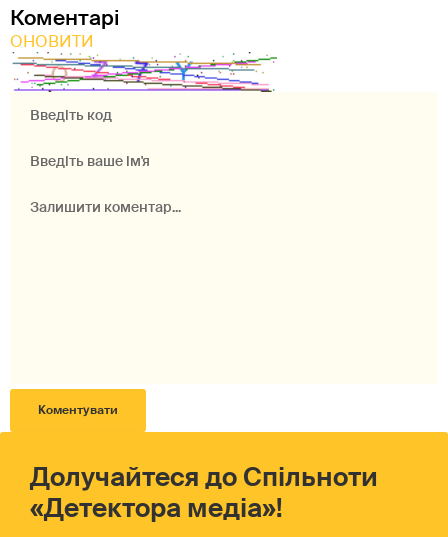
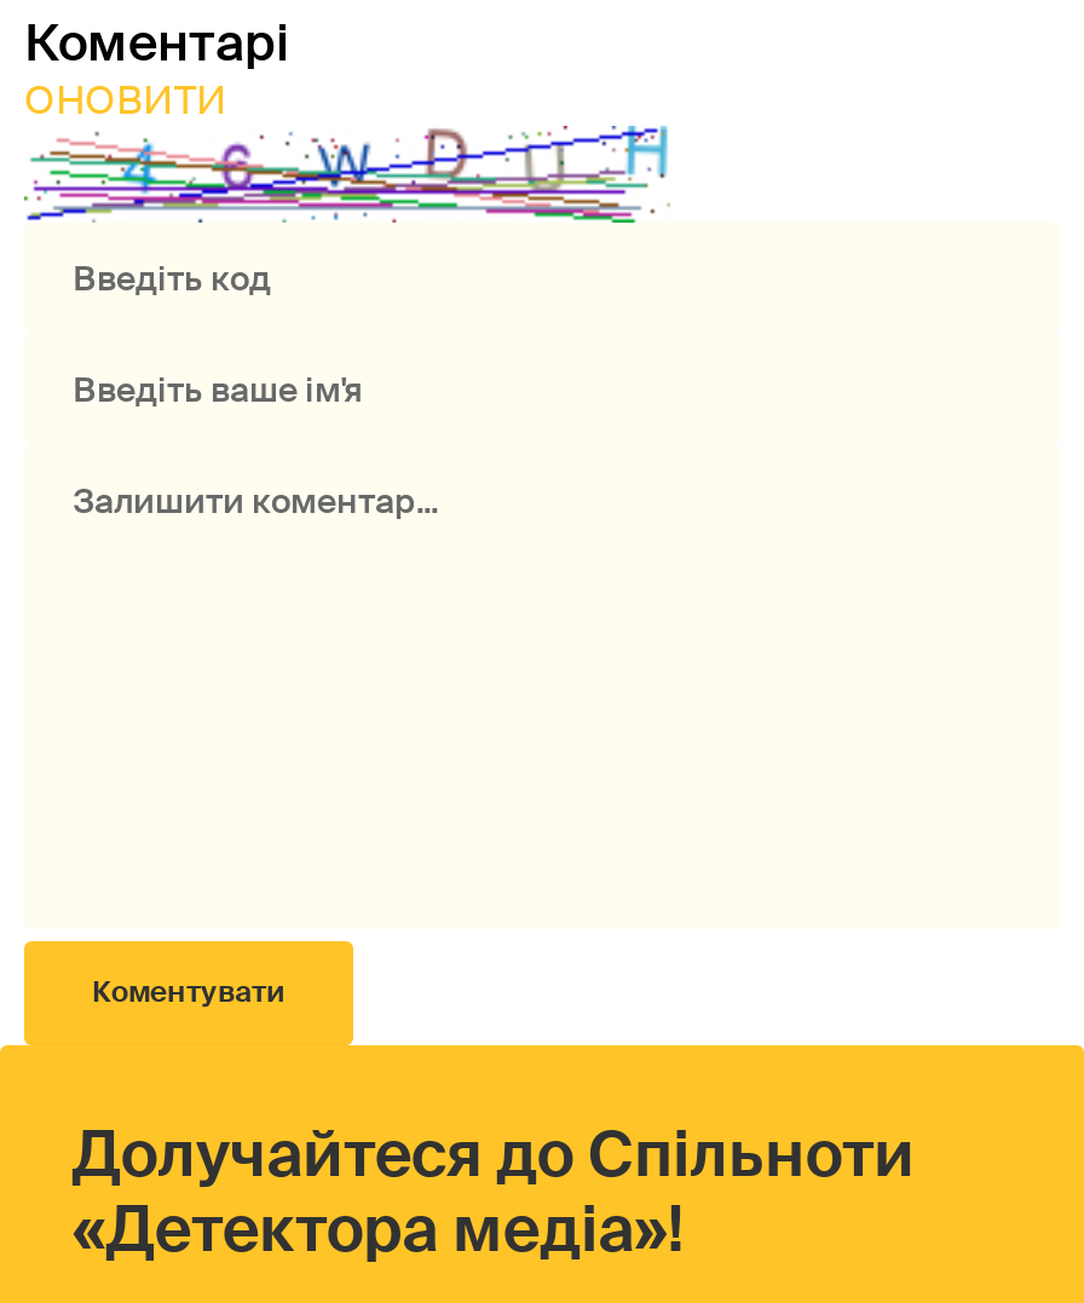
[12,51,277,93] [image] -> [22,123,670,225] [image]

